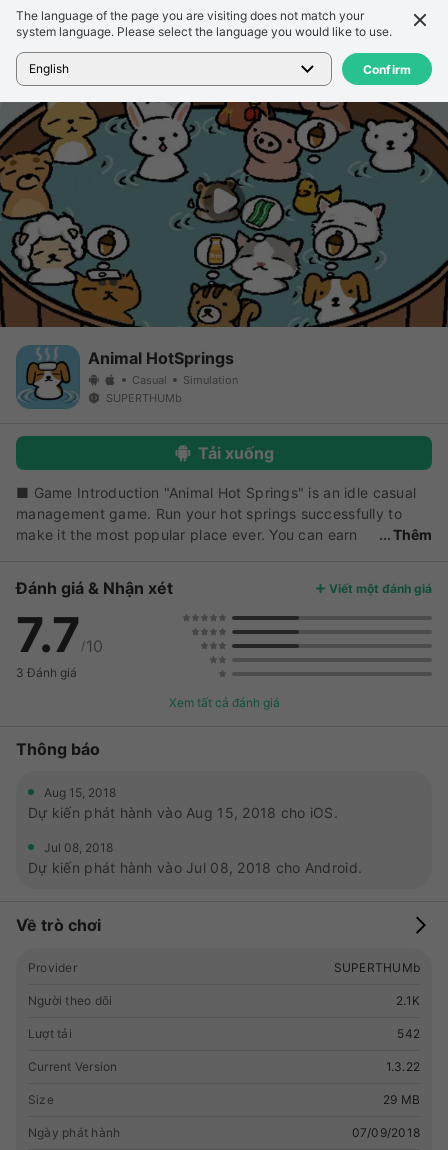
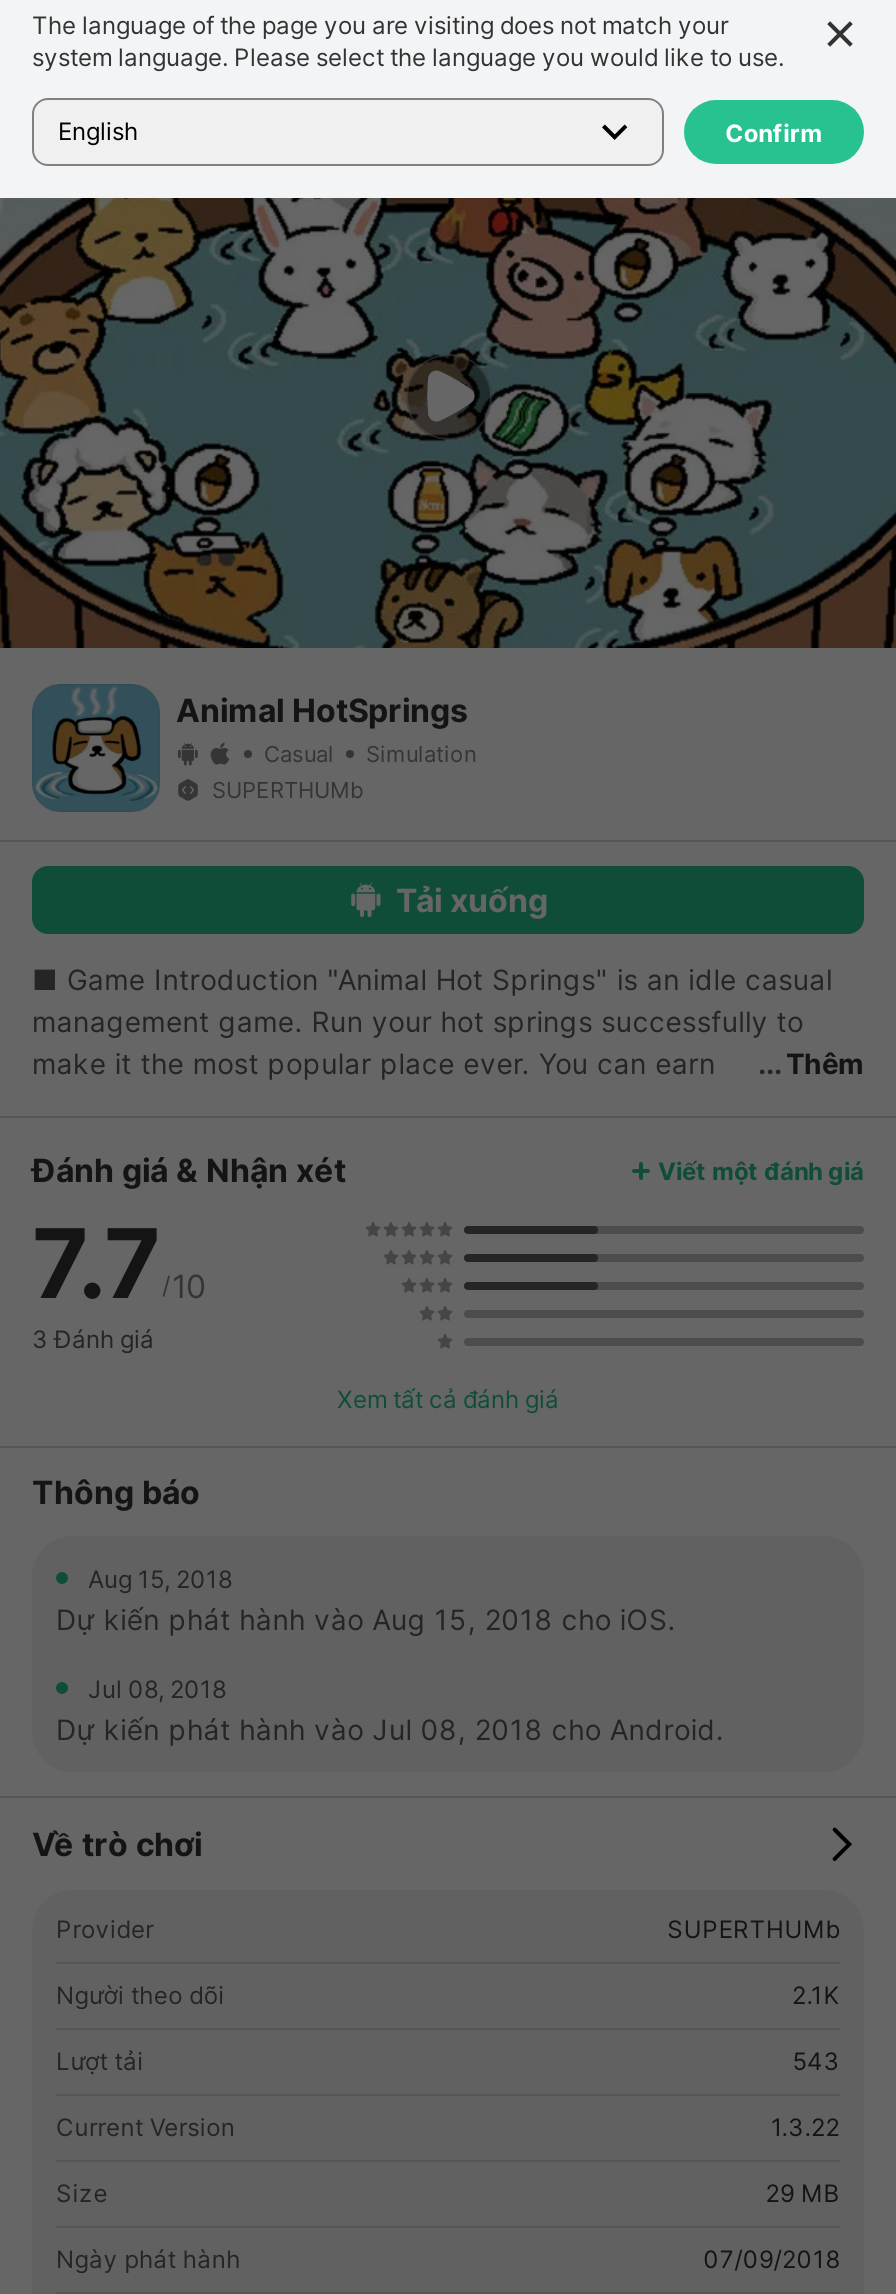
[397,1026,420,1041] 542 -> [793,2045,840,2075] 543

